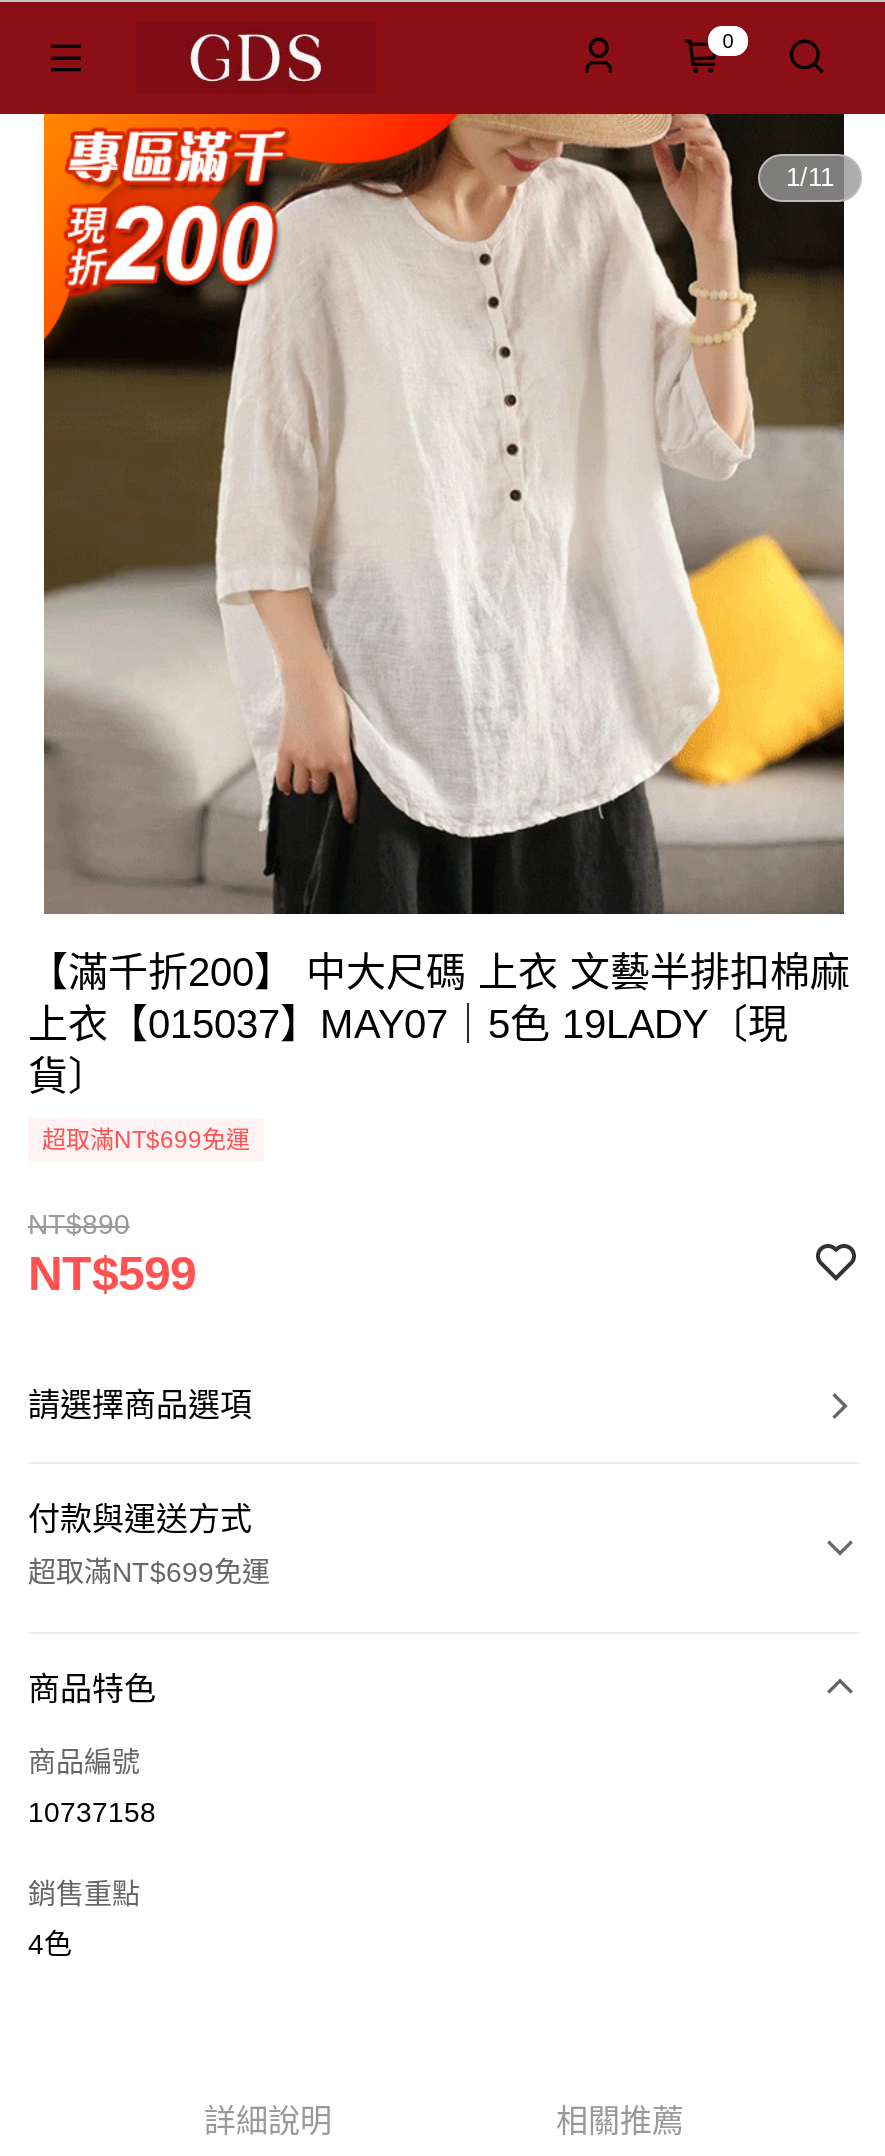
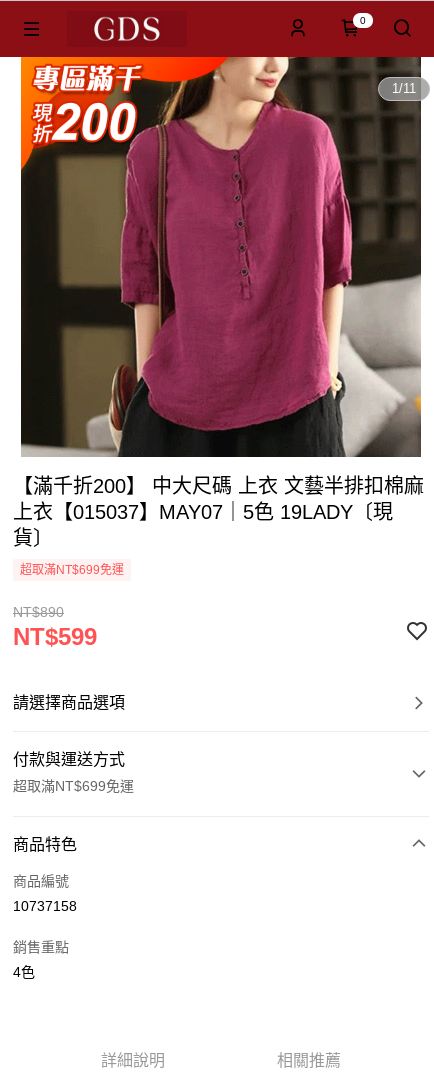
[42,112,846,916] [image] -> [20,56,422,458] [image]

